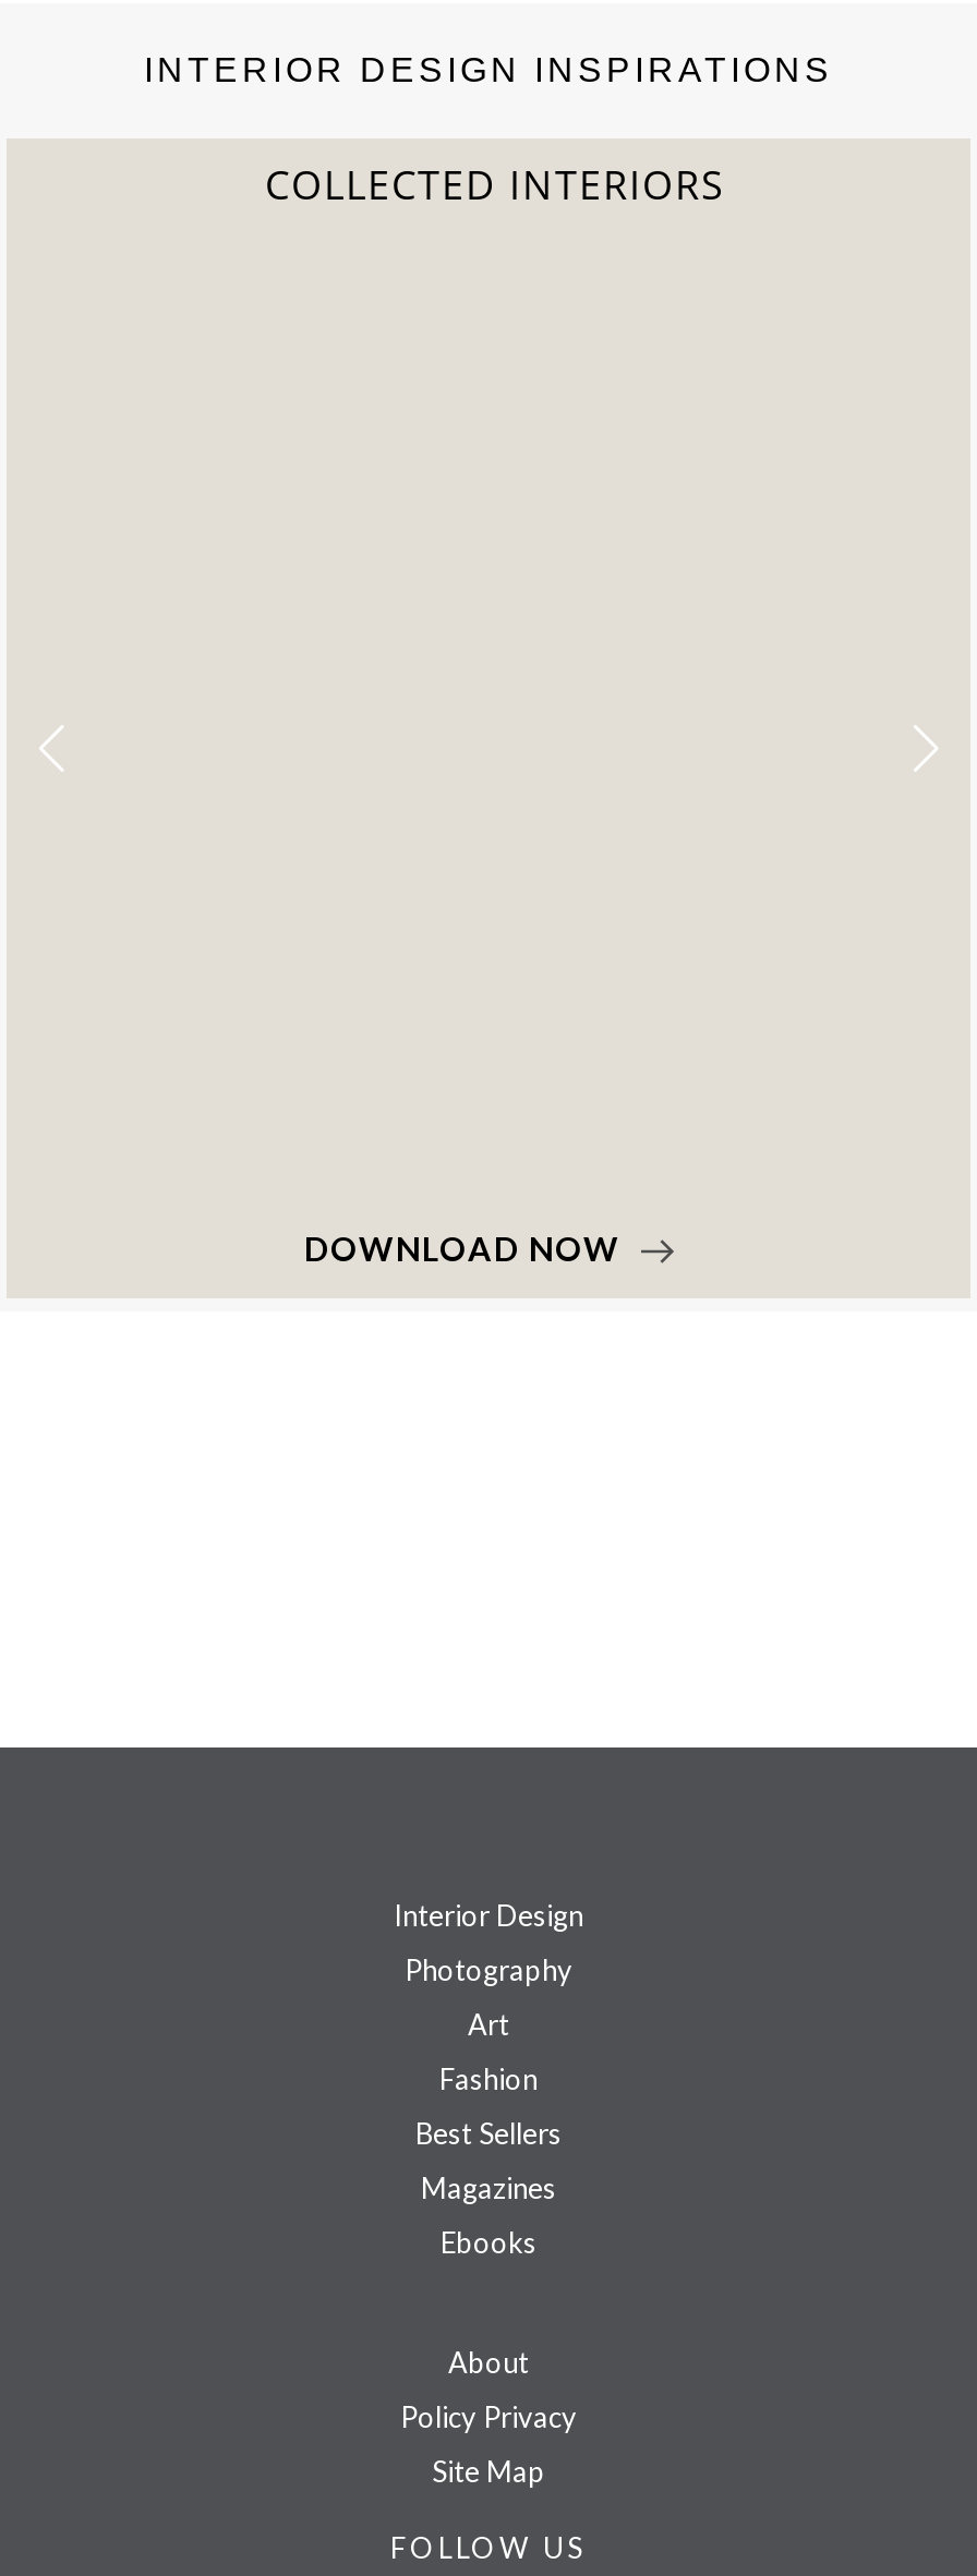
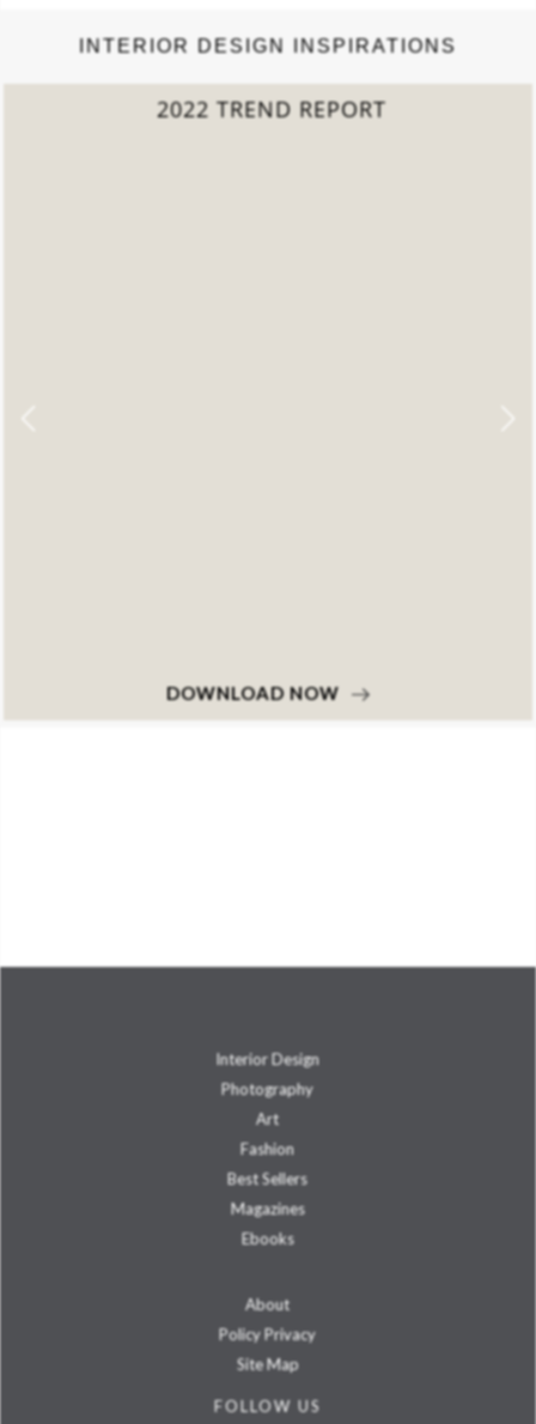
[265,158,725,210] COLLECTED INTERIORS -> [157,95,386,123] 2022 TREND REPORT

